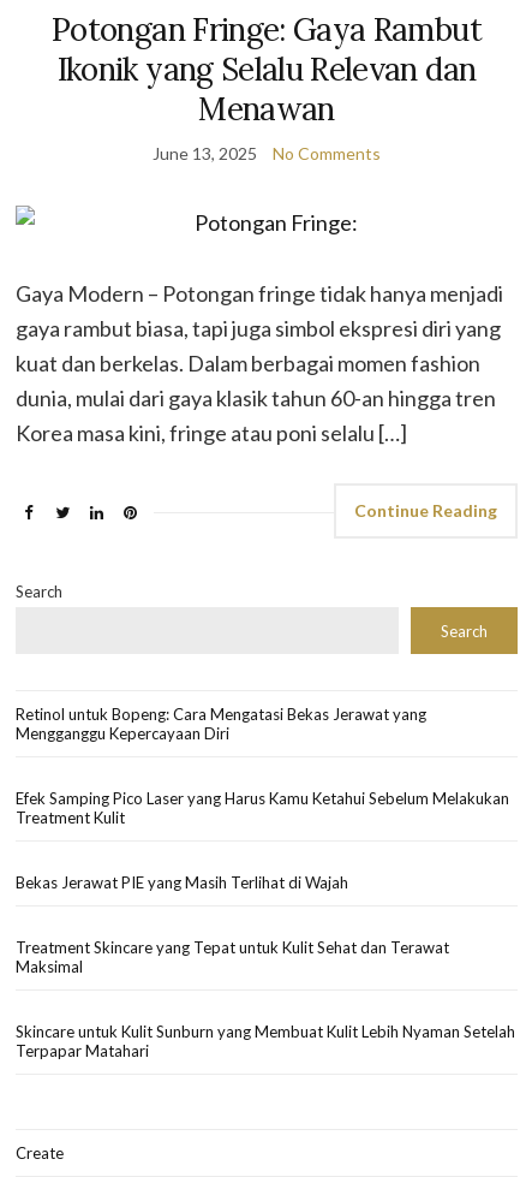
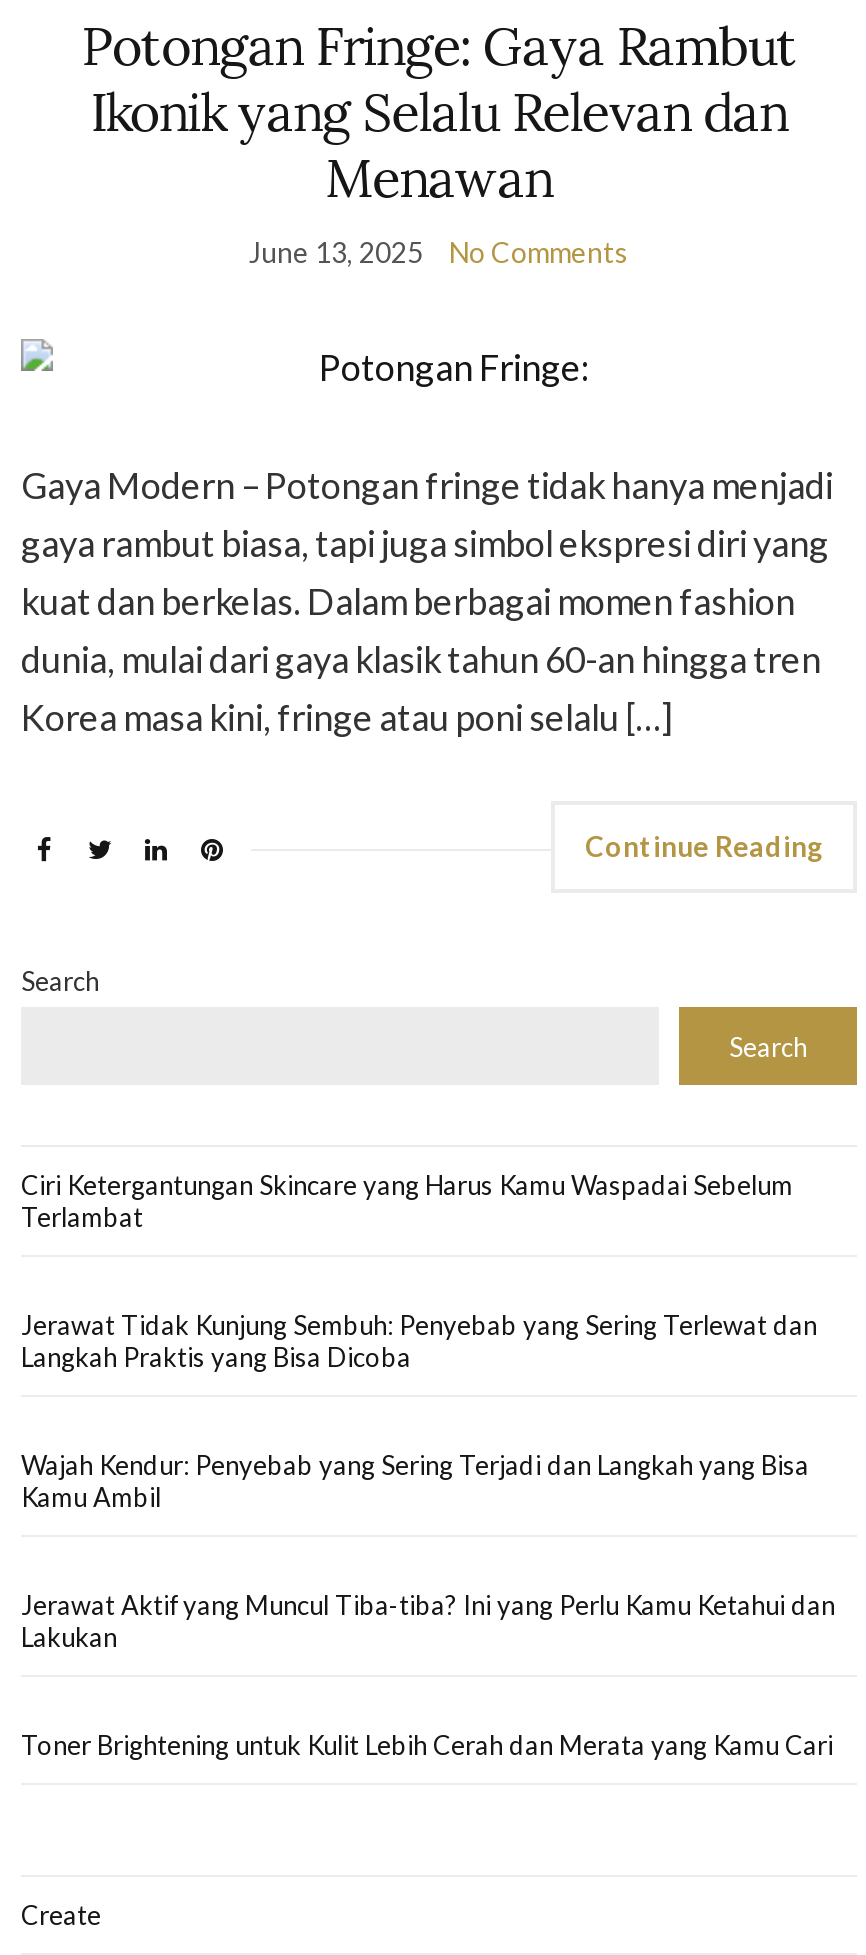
[16,704,426,743] Retinol untuk Bopeng: Cara Mengatasi Bekas Jerawat yang | Mengganggu Kepercayaan Diri -> [21,1169,793,1233] Ciri Ketergantungan Skincare yang Harus Kamu Waspadai Sebelum | Terlambat
[16,789,509,827] Efek Samping Pico Laser yang Harus Kamu Ketahui Sebelum Melakukan | Treatment Kulit -> [21,1309,817,1373] Jerawat Tidak Kunjung Sembuh: Penyebab yang Sering Terlewat dan | Langkah Praktis yang Bisa Dicoba
[16,873,348,892] Bekas Jerawat PIE yang Masih Terlihat di Wajah -> [21,1449,809,1513] Wajah Kendur: Penyebab yang Sering Terjadi dan Langkah yang Bisa | Kamu Ambil
[16,938,449,976] Treatment Skincare yang Tepat untuk Kulit Sehat dan Terawat | Maksimal -> [21,1589,835,1653] Jerawat Aktif yang Muncul Tiba-tiba? Ini yang Perlu Kamu Ketahui dan | Lakukan
[16,1022,515,1060] Skincare untuk Kulit Sunburn yang Membuat Kulit Lebih Nyaman Setelah | Terpapar Matahari -> [21,1729,833,1761] Toner Brightening untuk Kulit Lebih Cerah dan Merata yang Kamu Cari

